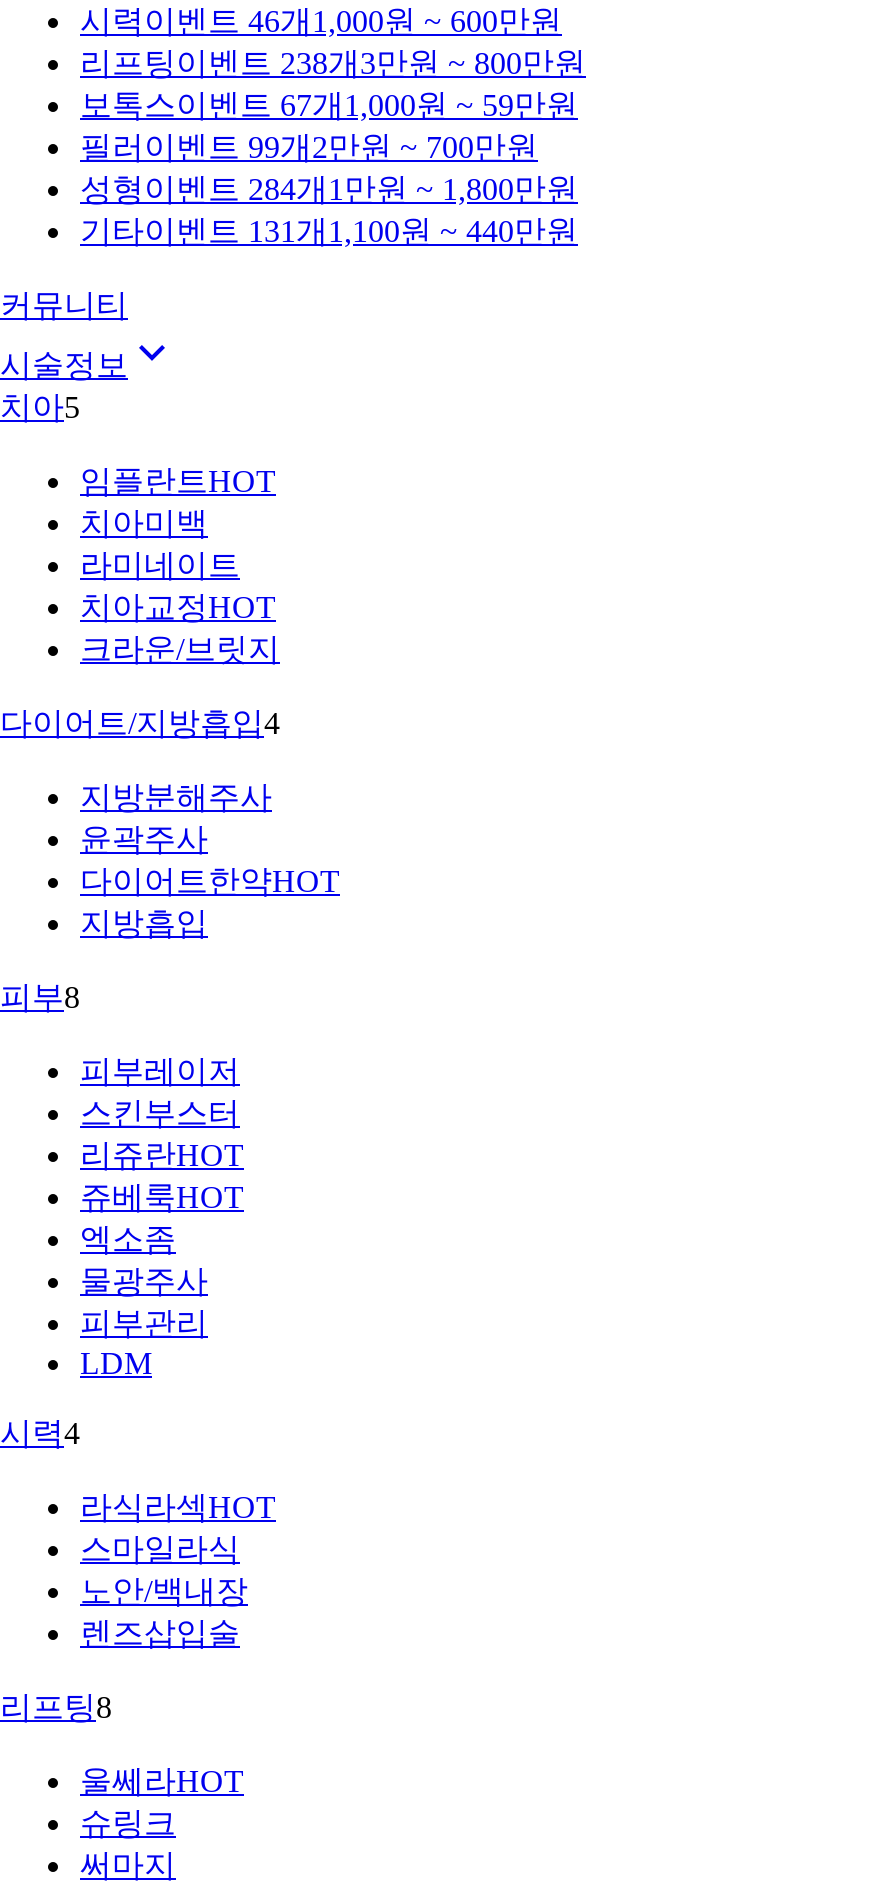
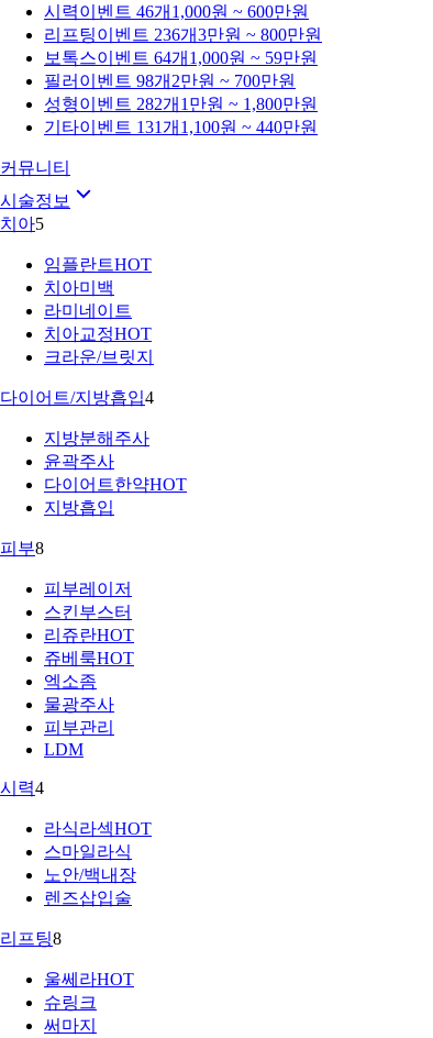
[80,46,586,80] 리프팅 이벤트 238개3만원 ~ 800만원 -> [44,25,322,44] 리프팅 이벤트 236개3만원 ~ 800만원
[80,88,578,122] 보톡스 이벤트 67개 1,000원 ~ 59만원 -> [44,48,318,67] 보톡스 이벤트 64개 1,000원 ~ 59만원
[80,130,538,164] 필러 이벤트 99개2만원 ~ 700만원 -> [44,71,296,90] 필러 이벤트 98개2만원 ~ 700만원
[80,172,578,206] 성형 이벤트 284개 1만원 ~ 1,800만원 -> [44,95,318,113] 성형 이벤트 282개 1만원 ~ 1,800만원

